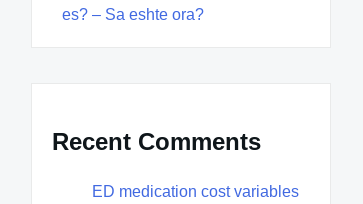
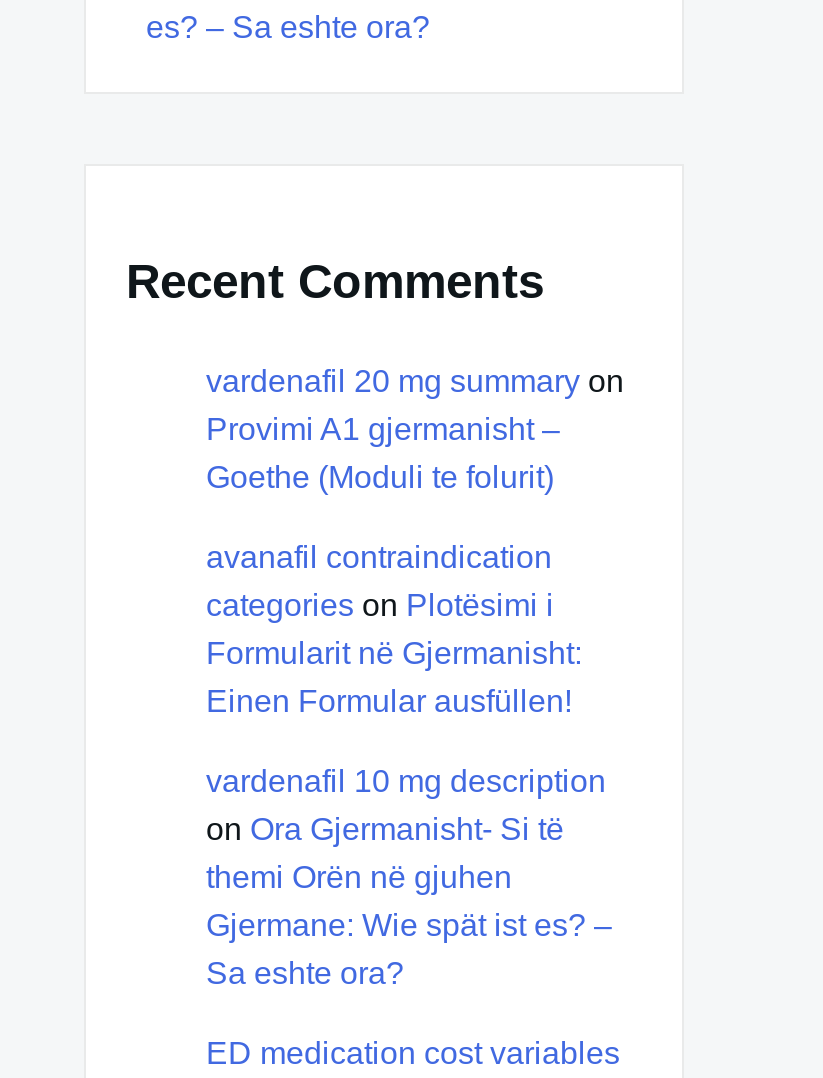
none -> [206,363,624,989] vardenafil 20 mg summary on | Provimi A1 gjermanisht – | Goethe (Moduli te folurit) | avanafil contraindication | categories on Plotësimi i | Formularit në Gjermanisht: | Einen Formular ausfüllen! | vardenafil 10 mg description | on Ora Gjermanisht- Si të | themi Orën në gjuhen | Gjermane: Wie spät ist es? – | Sa eshte ora?

